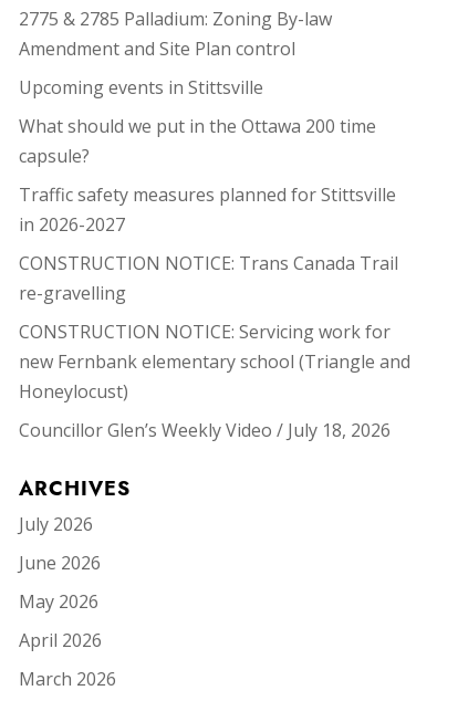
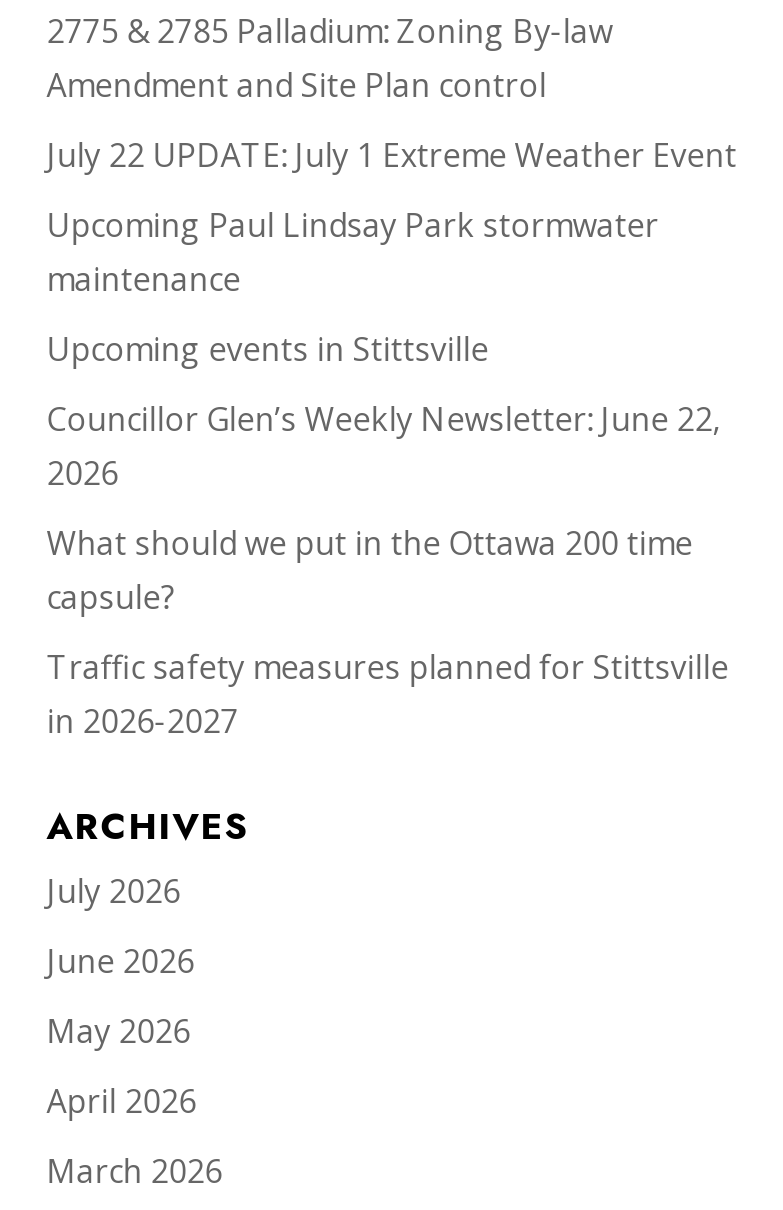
none -> [47,134,737,302] July 22 UPDATE: July 1 Extreme Weather Event | Upcoming Paul Lindsay Park stormwater | maintenance
moved [19,76,263,100] -> [47,328,489,372]: Upcoming events in Stittsville
none -> [47,398,721,496] Councillor Glen’s Weekly Newsletter: June 22, | 2026
moved [19,114,396,237] -> [47,522,729,744]: What should we put in the Ottawa 200 time | capsule? | Traffic safety measures planned for Stittsville | in 2026-2027
[19,251,410,443] CONSTRUCTION NOTICE: Trans Canada Trail | re-gravelling | CONSTRUCTION NOTICE: Servicing work for | new Fernbank elementary school (Triangle and | Honeylocust) | Councillor Glen’s Weekly Video / July 18, 2026 -> none

